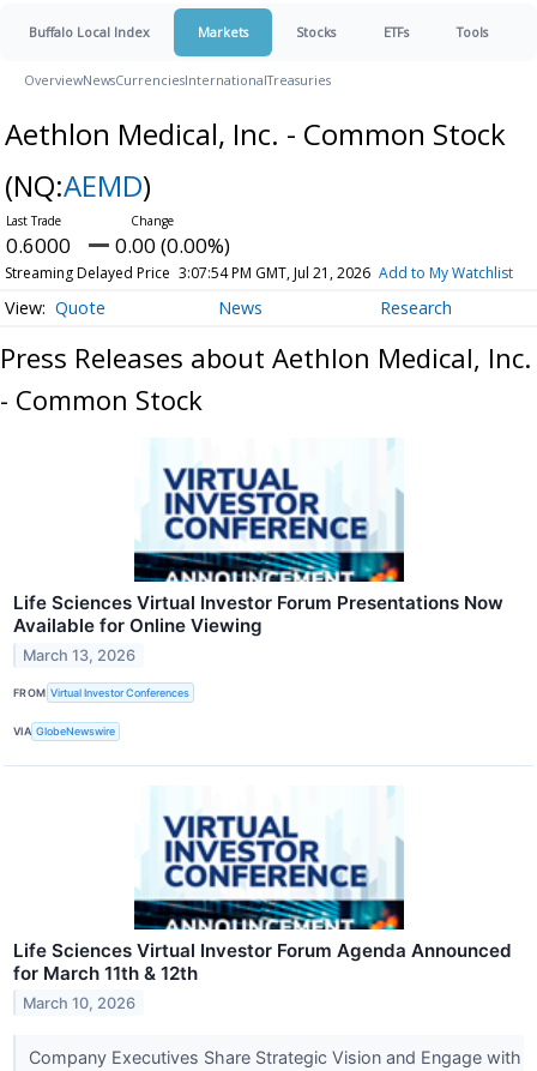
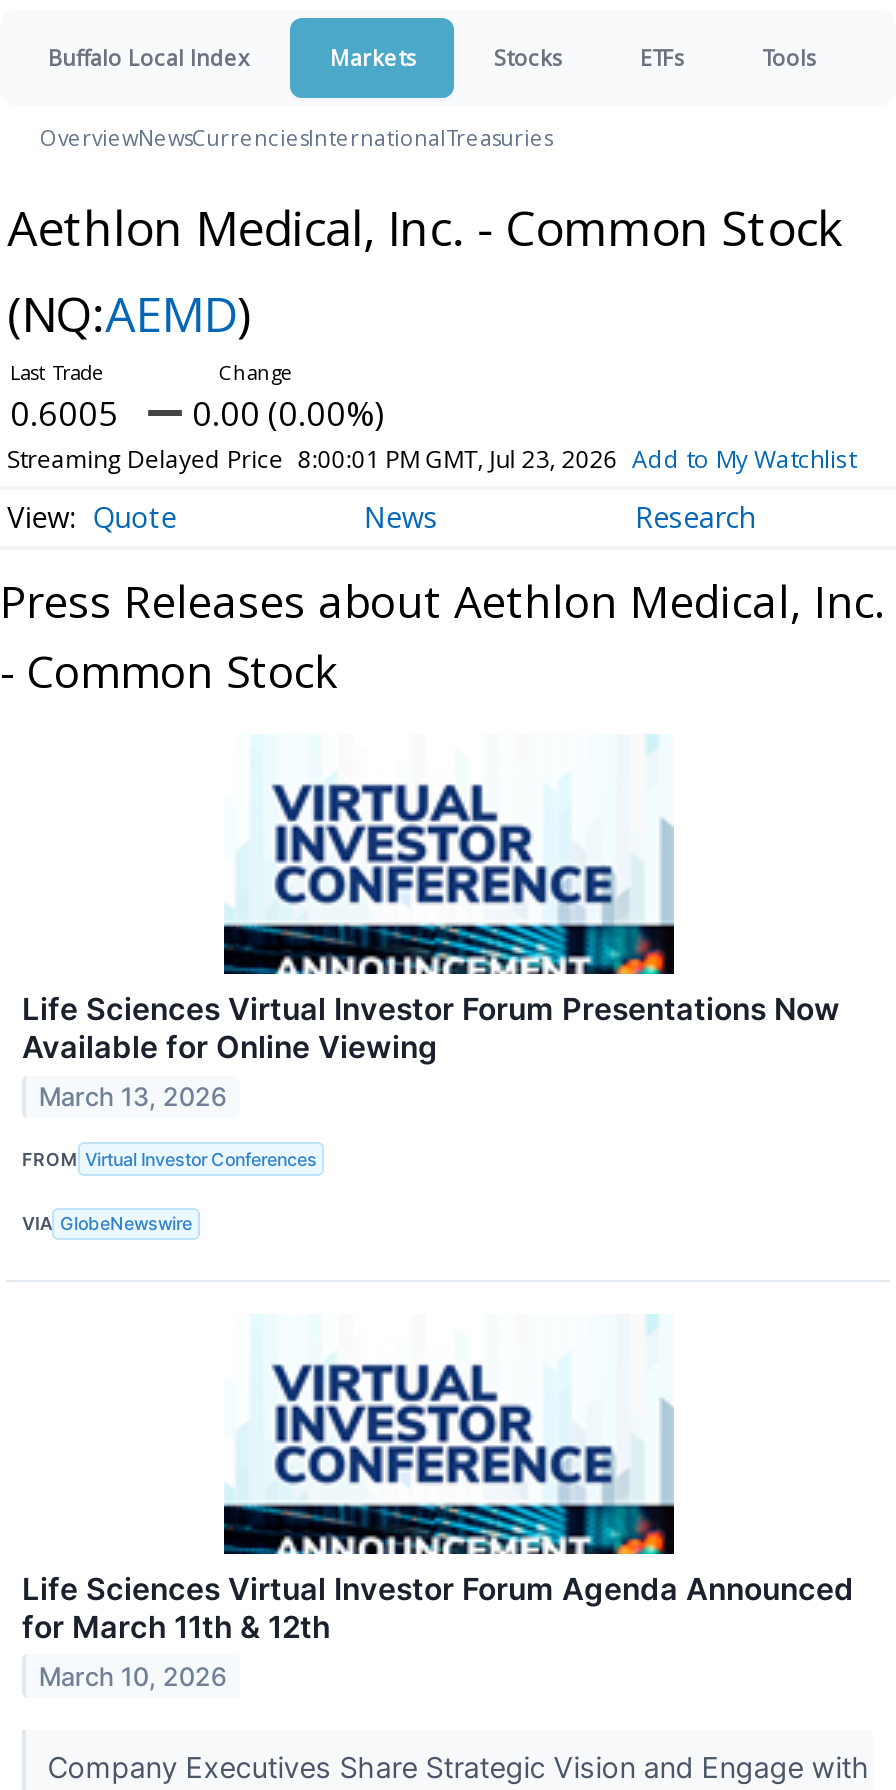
[6,231,230,259] 0.6000 0.00 (0.00%) -> [10,390,384,436] 0.6005 0.00 (0.00%)
[4,263,513,283] Streaming Delayed Price 3:07:54 PM GMT, Jul 21, 2026 Add to My Watchlist -> [7,442,856,476] Streaming Delayed Price 8:00:01 PM GMT, Jul 23, 2026 Add to My Watchlist

